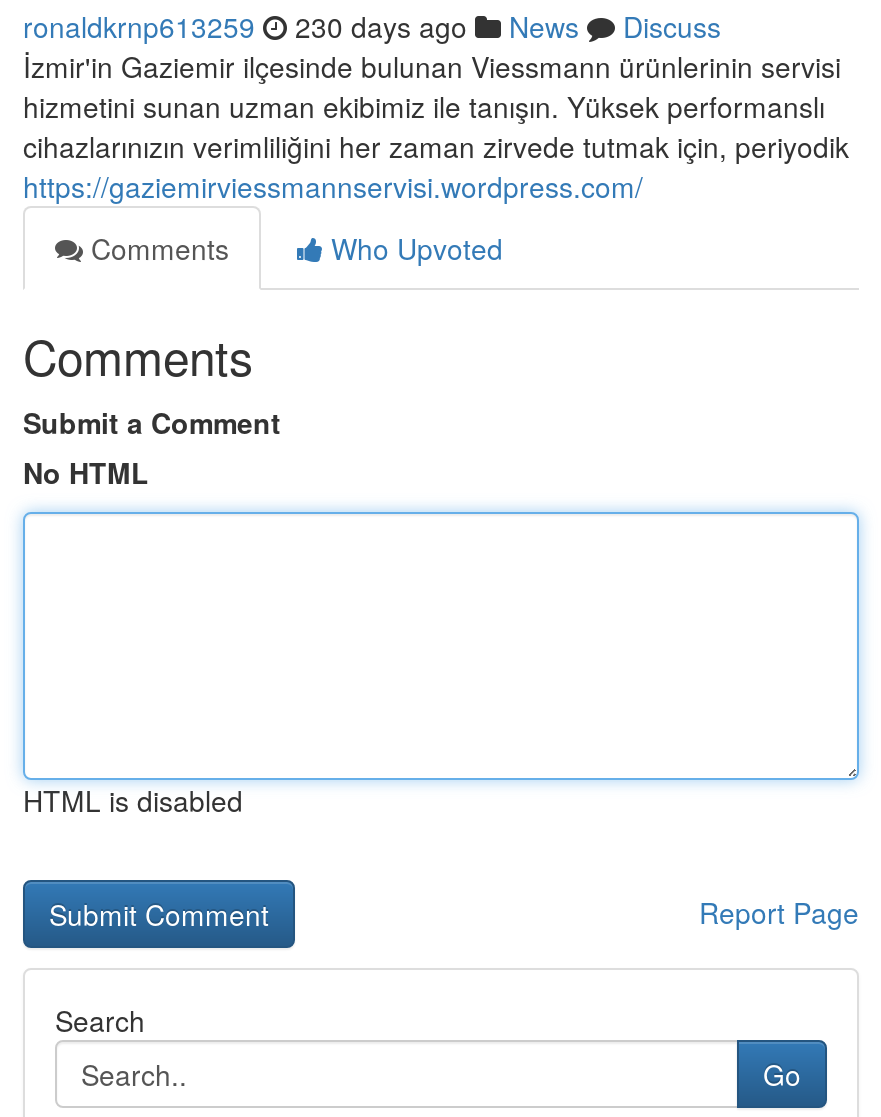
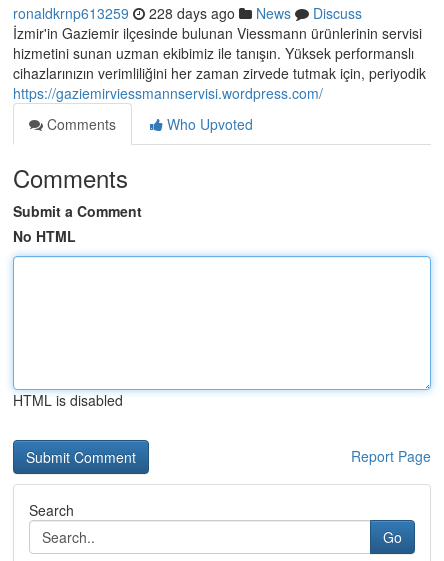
[23,6,721,46] ronaldkrnp613259 230 days ago News Discuss -> [13,3,362,23] ronaldkrnp613259 228 days ago News Discuss

